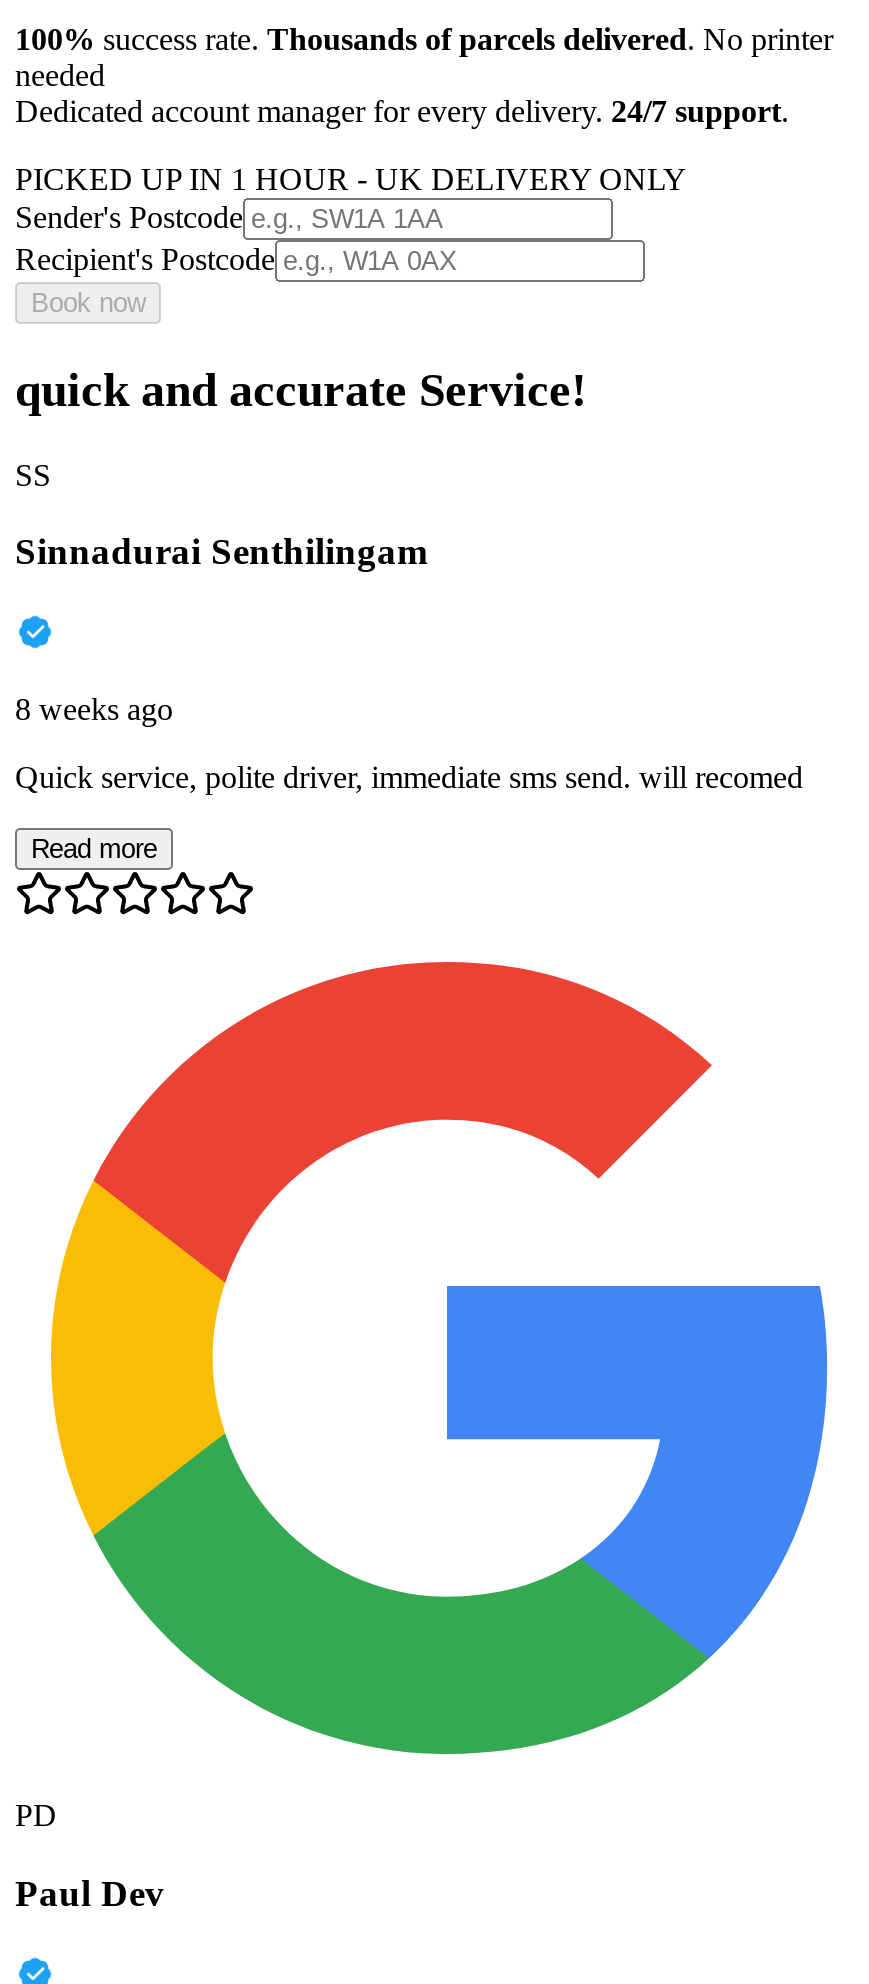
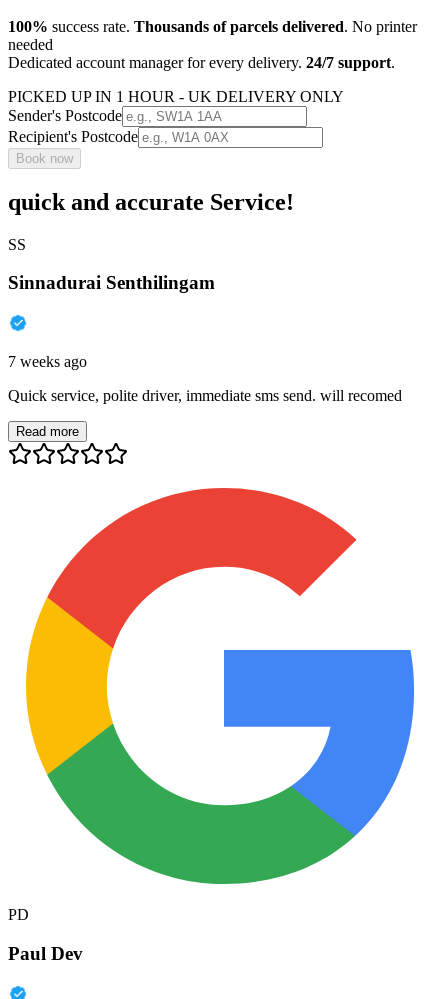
[15,692,173,726] 8 weeks ago -> [8,353,87,370] 7 weeks ago

